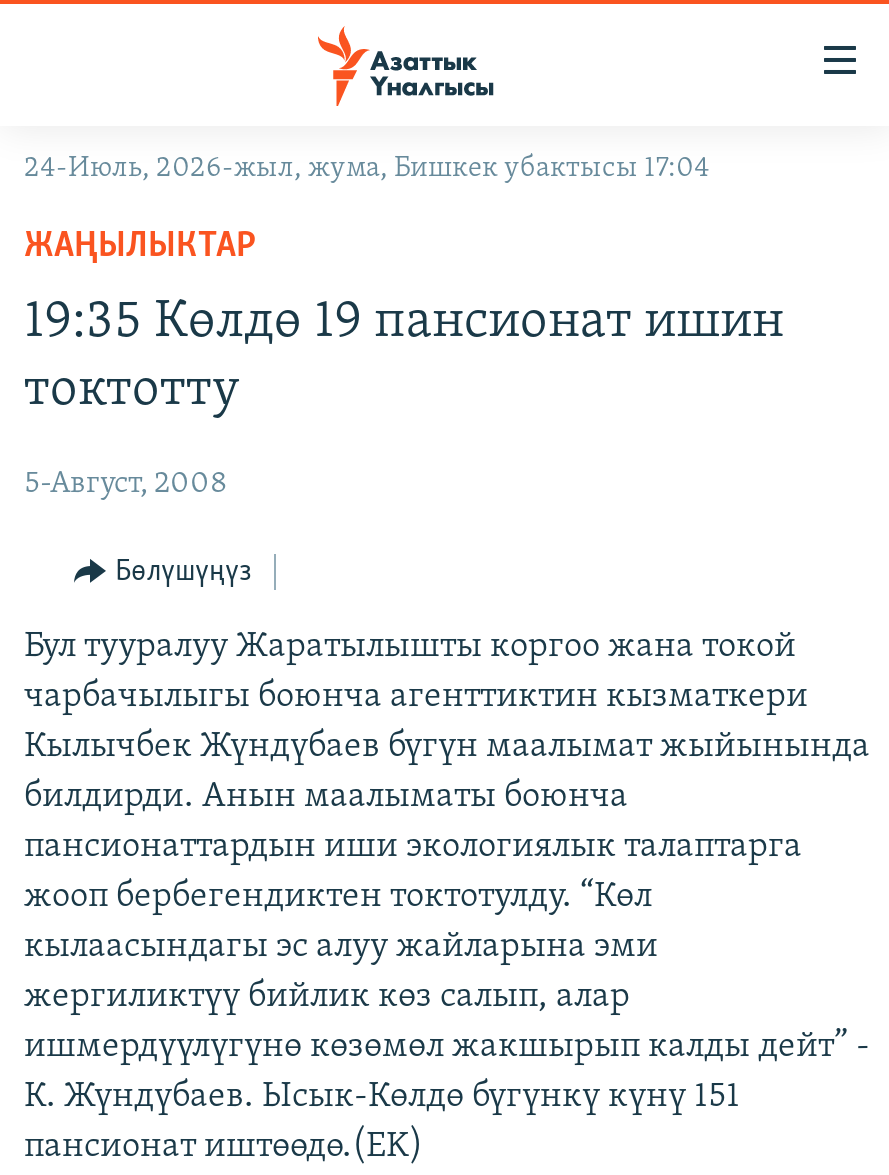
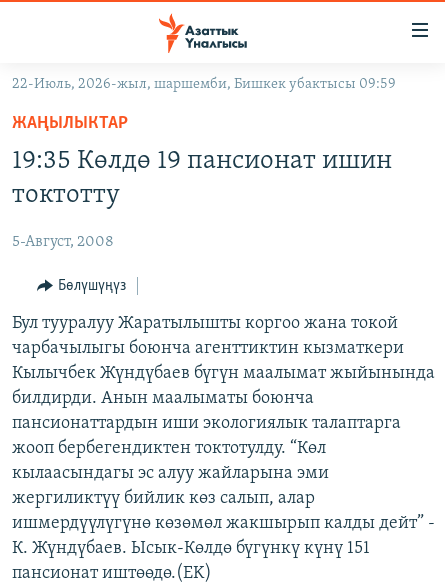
[24,154,710,184] 24-Июль, 2026-жыл, жума, Бишкек убактысы 17:04 -> [12,77,396,92] 22-Июль, 2026-жыл, шаршемби, Бишкек убактысы 09:59

